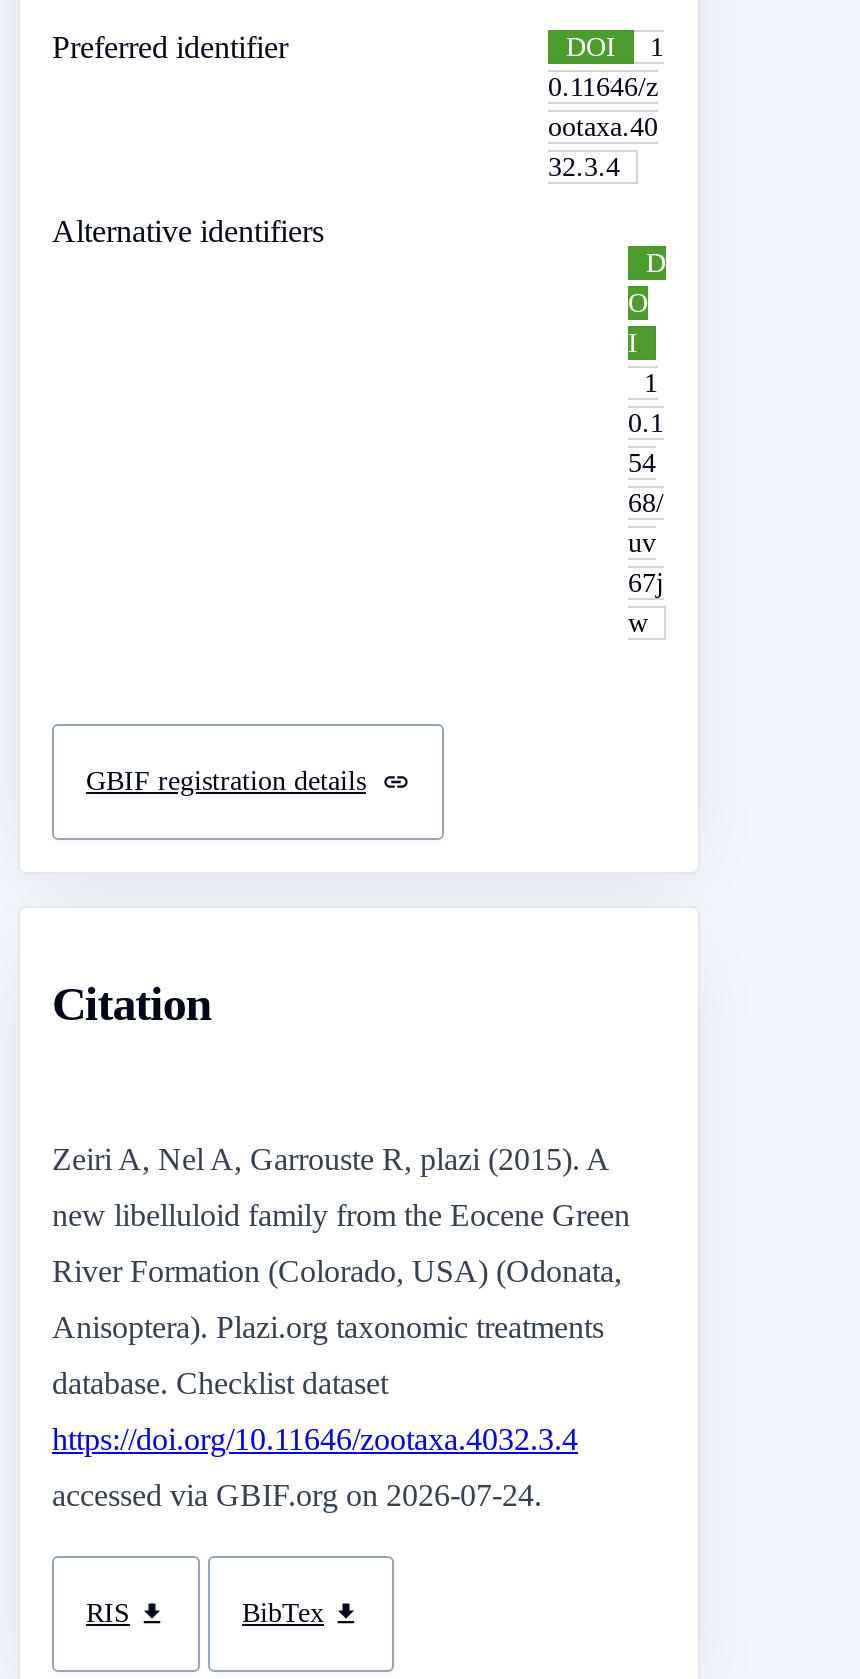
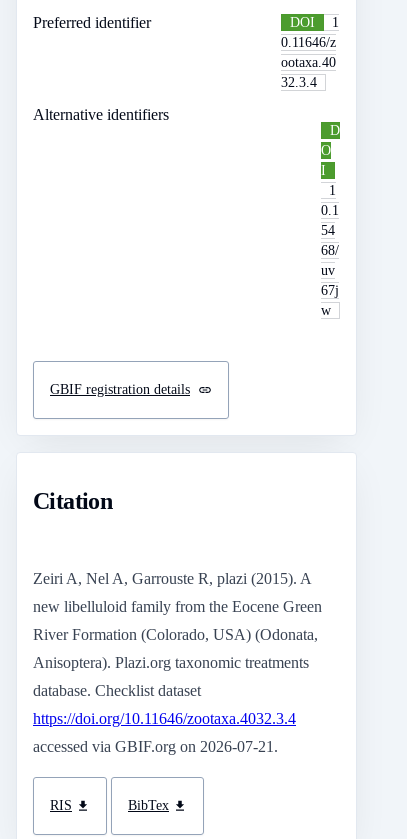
[52,1478,542,1512] accessed via GBIF.org on 2026-07-24. -> [33,738,278,755] accessed via GBIF.org on 2026-07-21.

